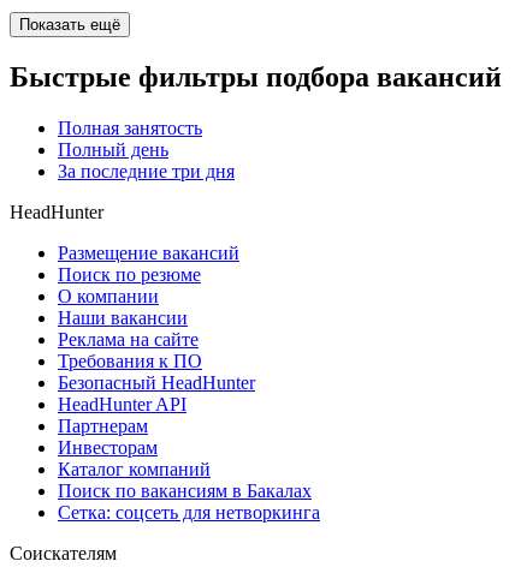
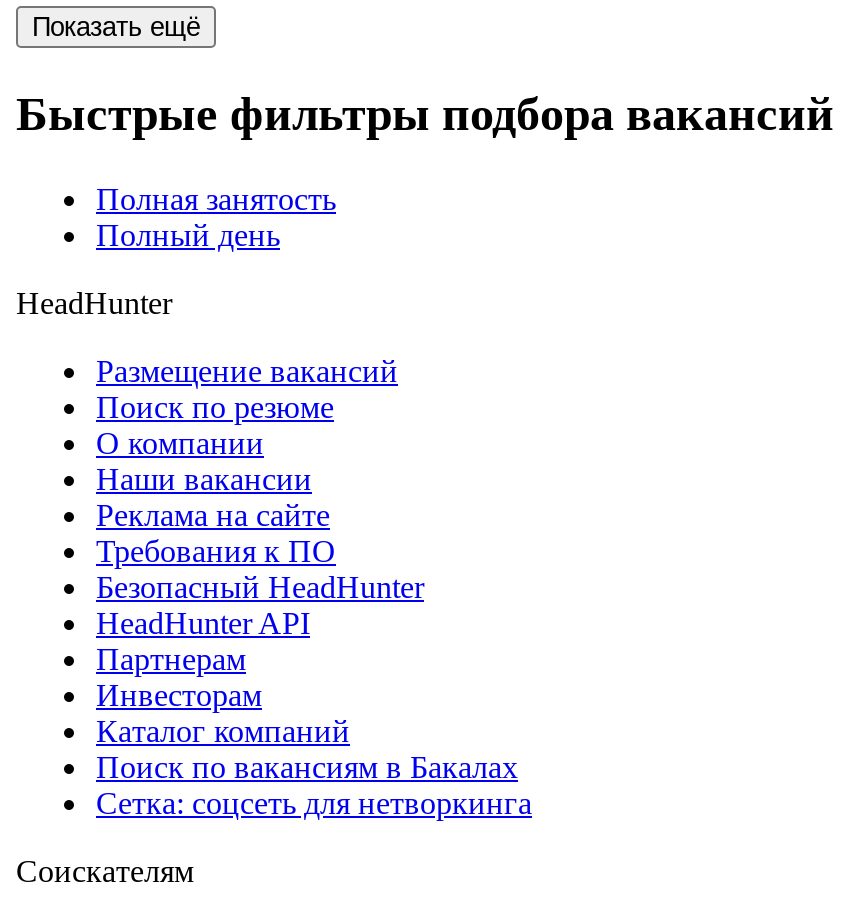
[58,161,235,181] За последние три дня -> none

